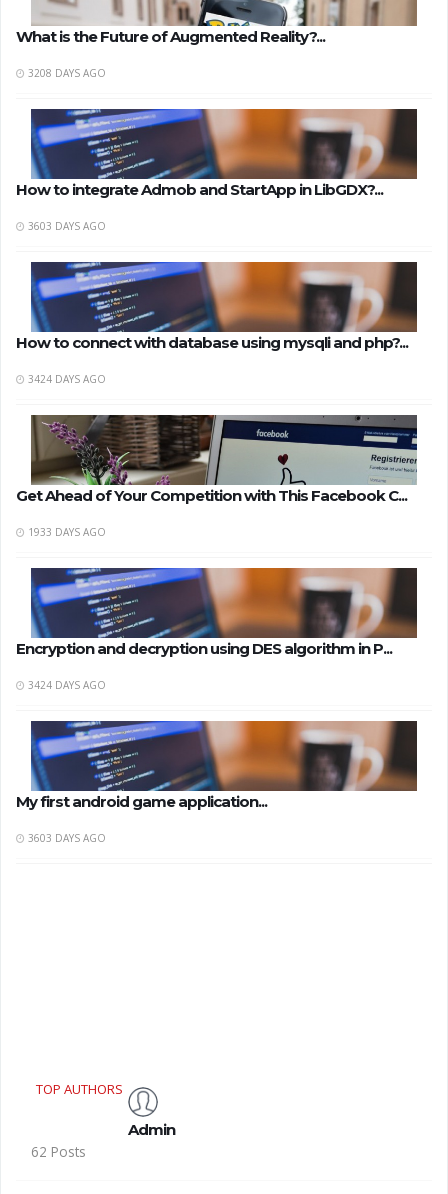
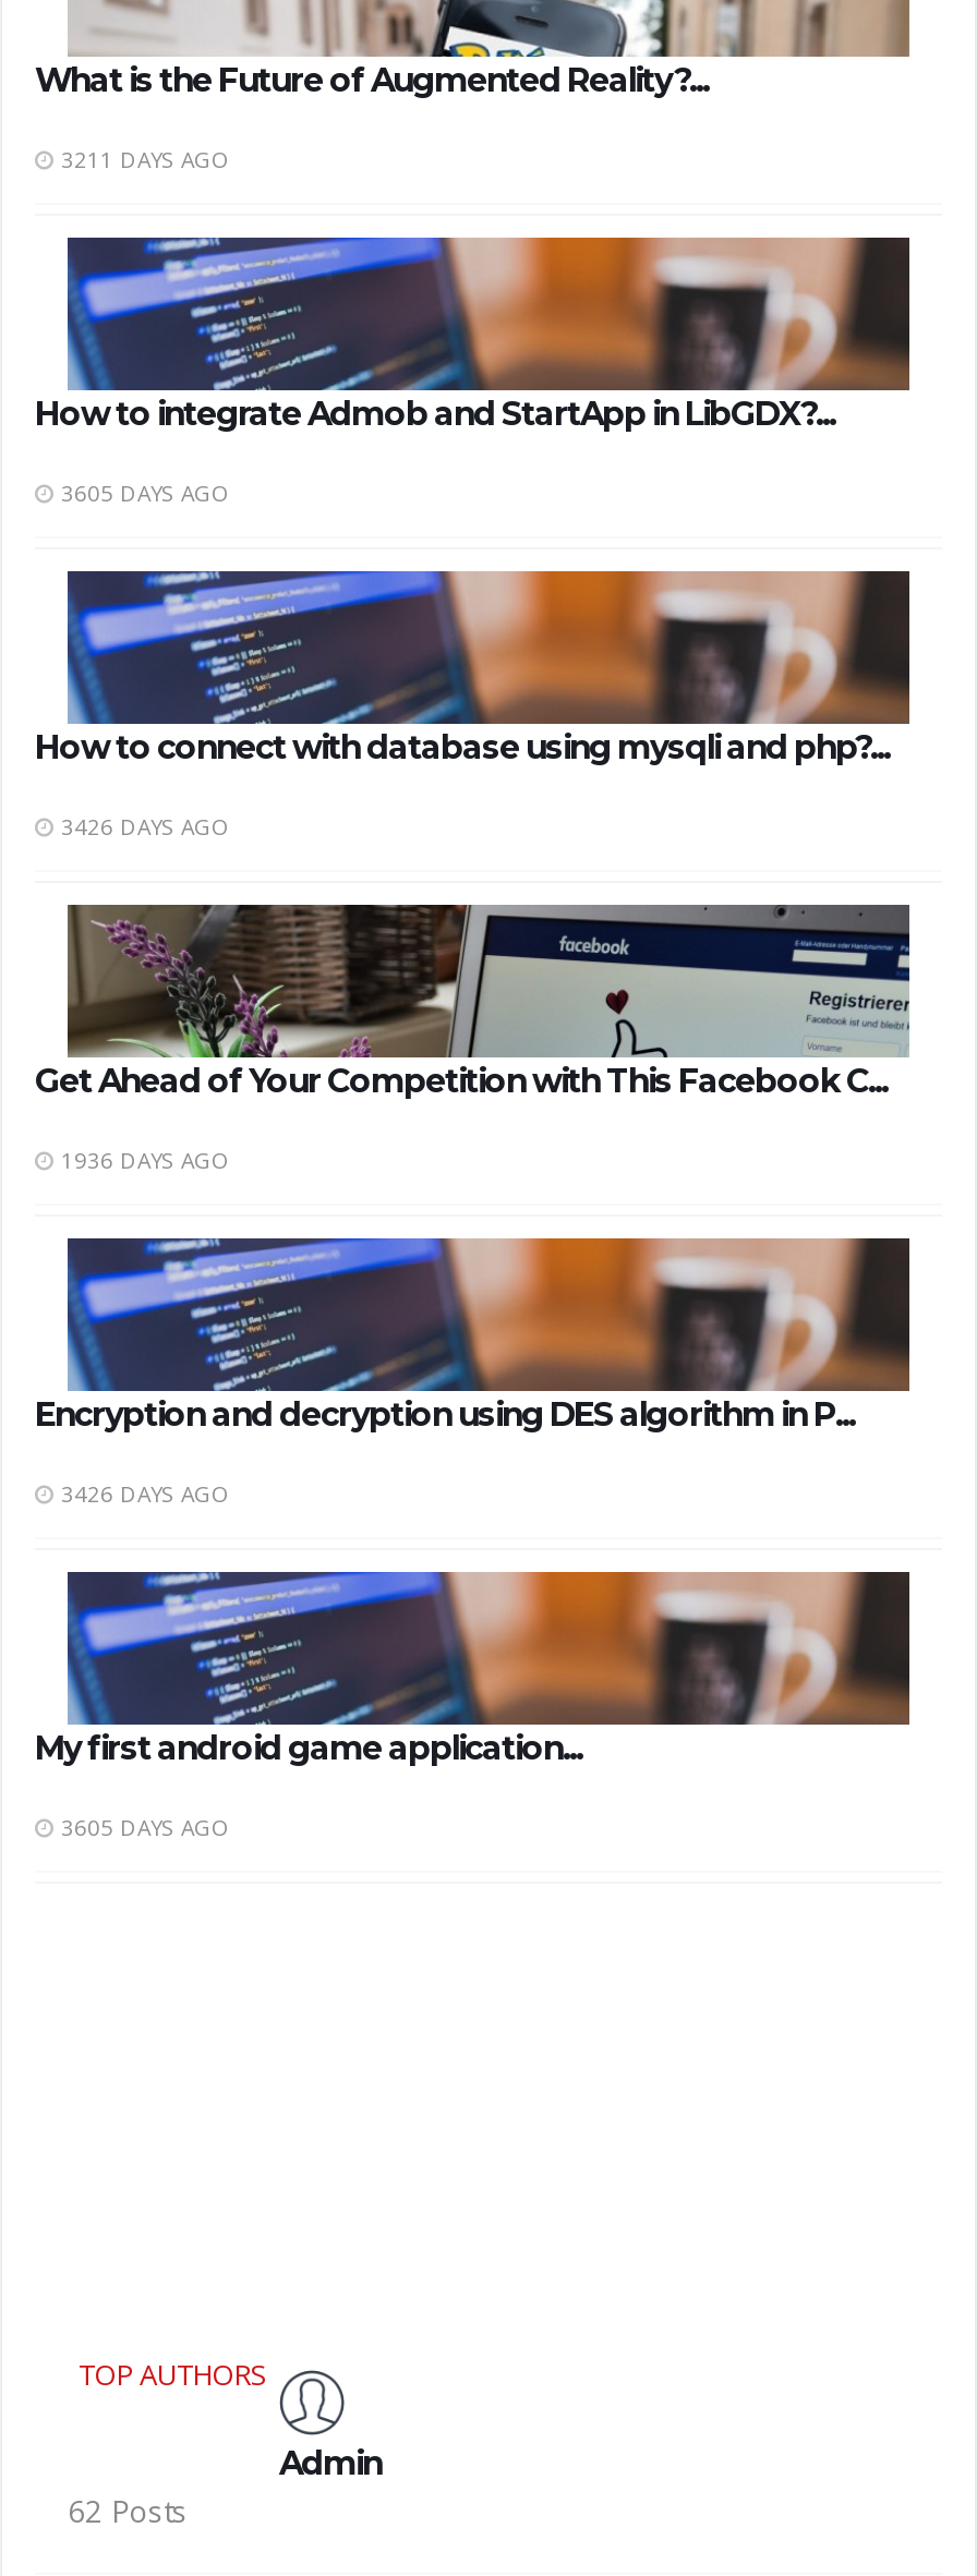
[25,66,106,80] 3208 DAYS AGO -> [55,145,231,175] 3211 DAYS AGO
[25,219,106,233] 3603 DAYS AGO -> [55,478,231,509] 3605 DAYS AGO
[25,372,106,386] 3424 DAYS AGO -> [55,812,231,842] 3426 DAYS AGO
[25,525,106,539] 1933 DAYS AGO -> [55,1145,231,1176] 1936 DAYS AGO
[25,678,106,692] 3424 DAYS AGO -> [55,1479,231,1509] 3426 DAYS AGO
[25,831,106,845] 3603 DAYS AGO -> [55,1812,231,1843] 3605 DAYS AGO

